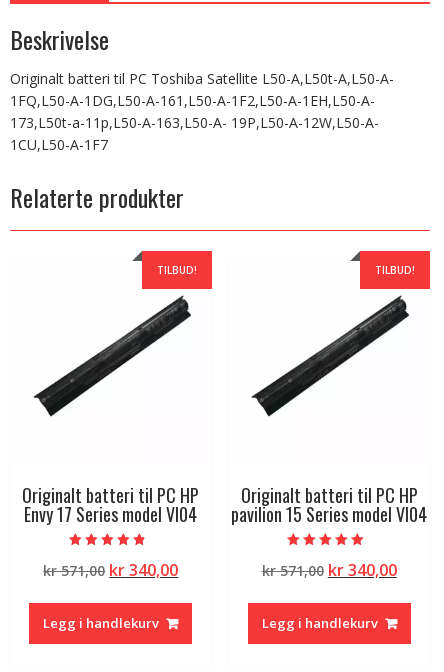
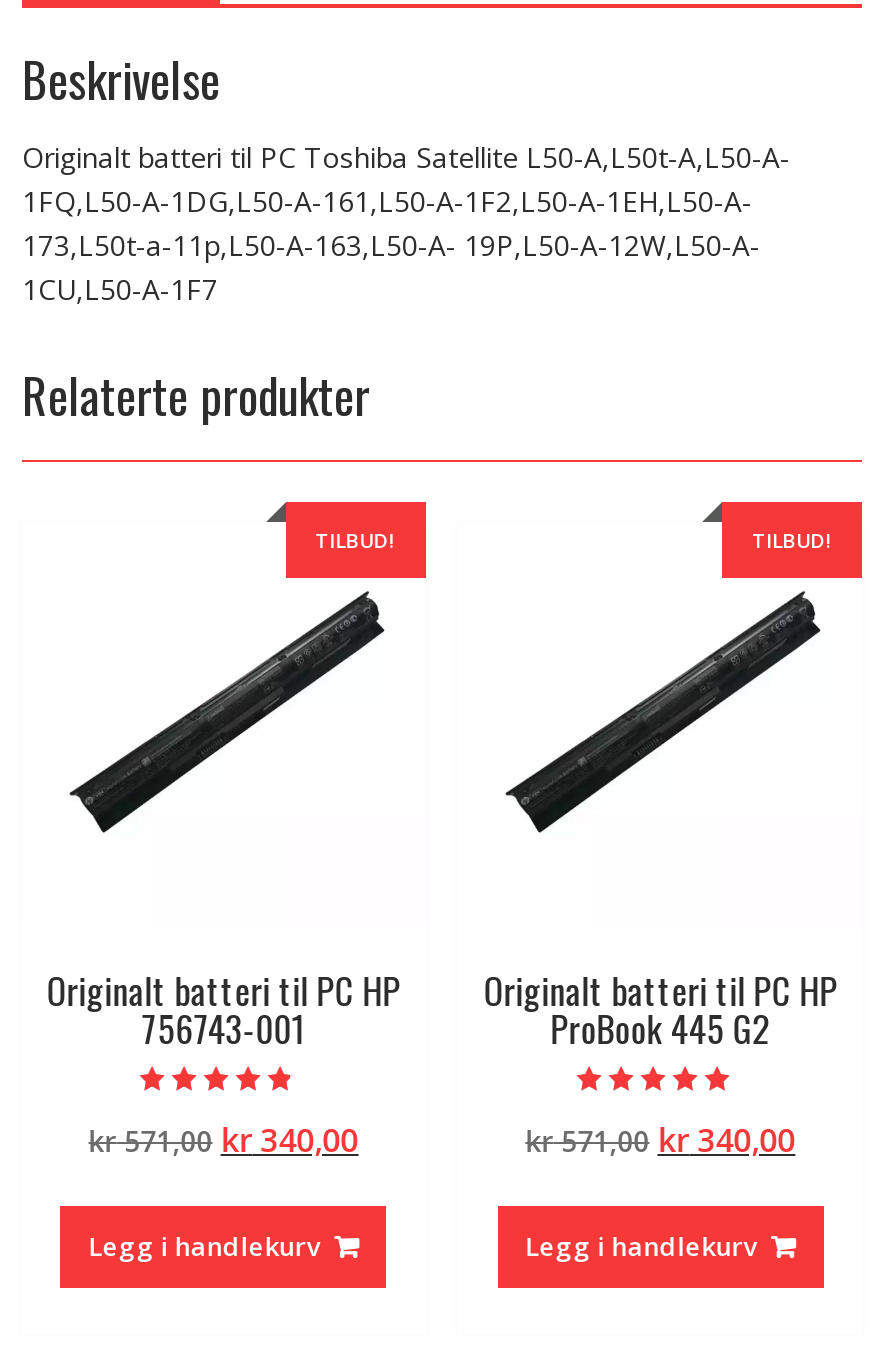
[24,501,197,527] Envy 17 Series model VI04 -> [142,1002,306,1054] 756743-001
[231,501,427,527] pavilion 15 Series model VI04 -> [550,1002,770,1054] ProBook 445 G2

